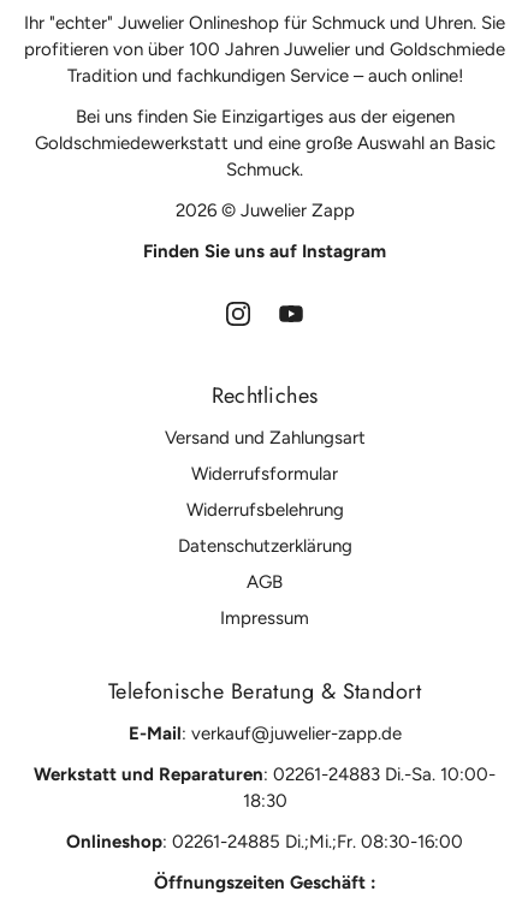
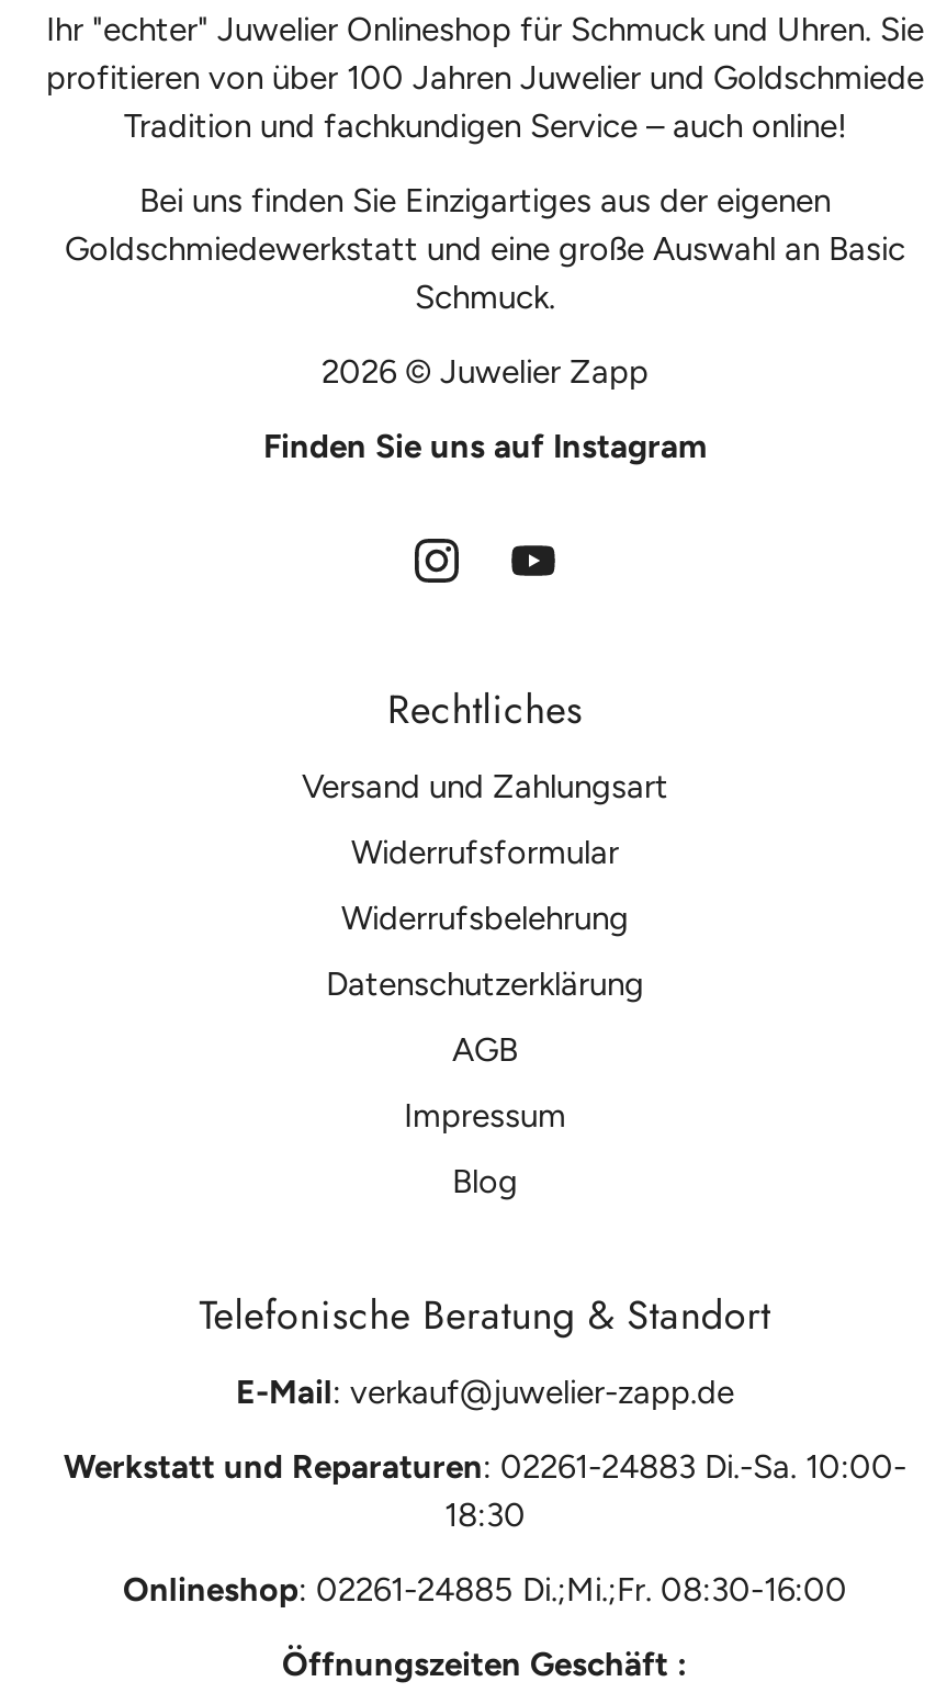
none -> [452,1161,518,1200] Blog

